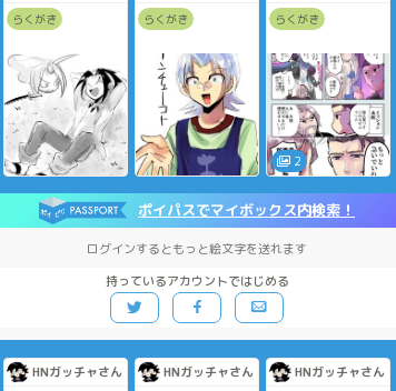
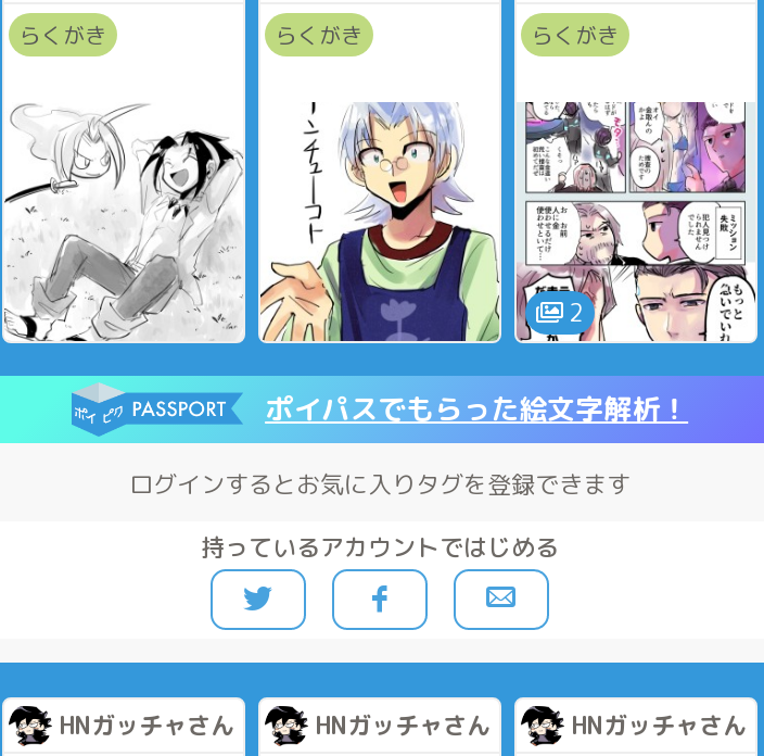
[138,200,355,220] ポイパスでマイボックス内検索！ -> [265,389,688,428] ポイパスでもらった絵文字解析！
[87,240,307,258] ログインするともっと絵文字を送れます -> [129,468,631,502] ログインするとお気に入りタグを登録できます

